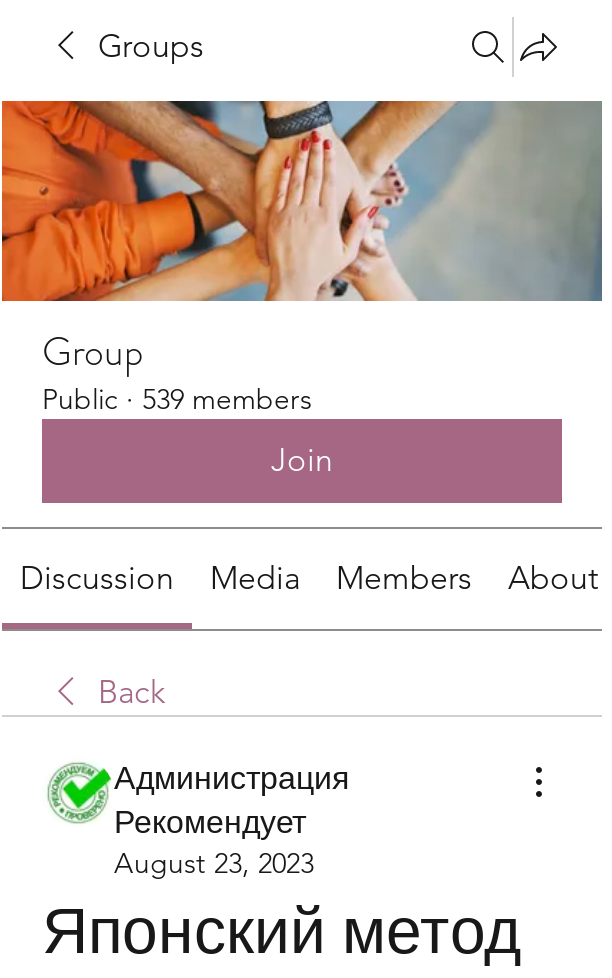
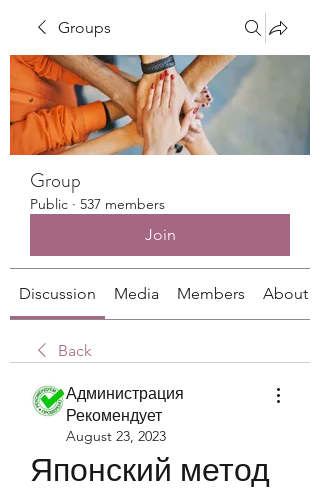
[42,381,312,417] Public · 539 members -> [30,195,165,213] Public · 537 members

